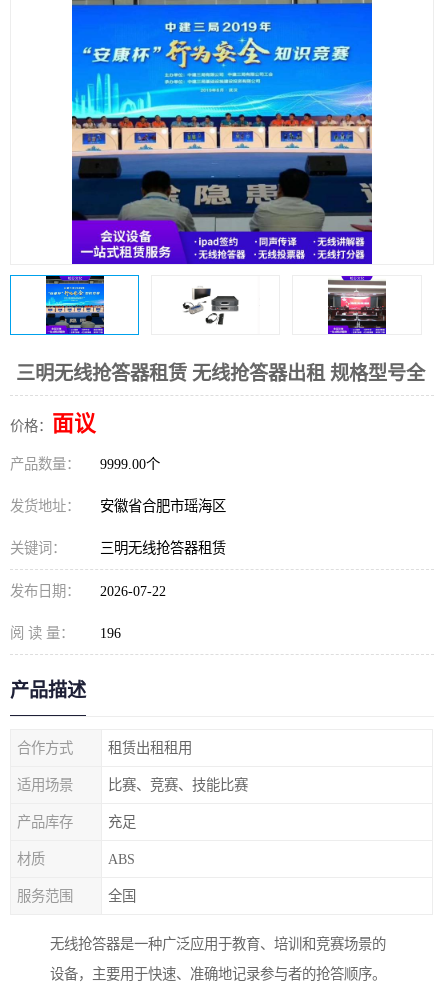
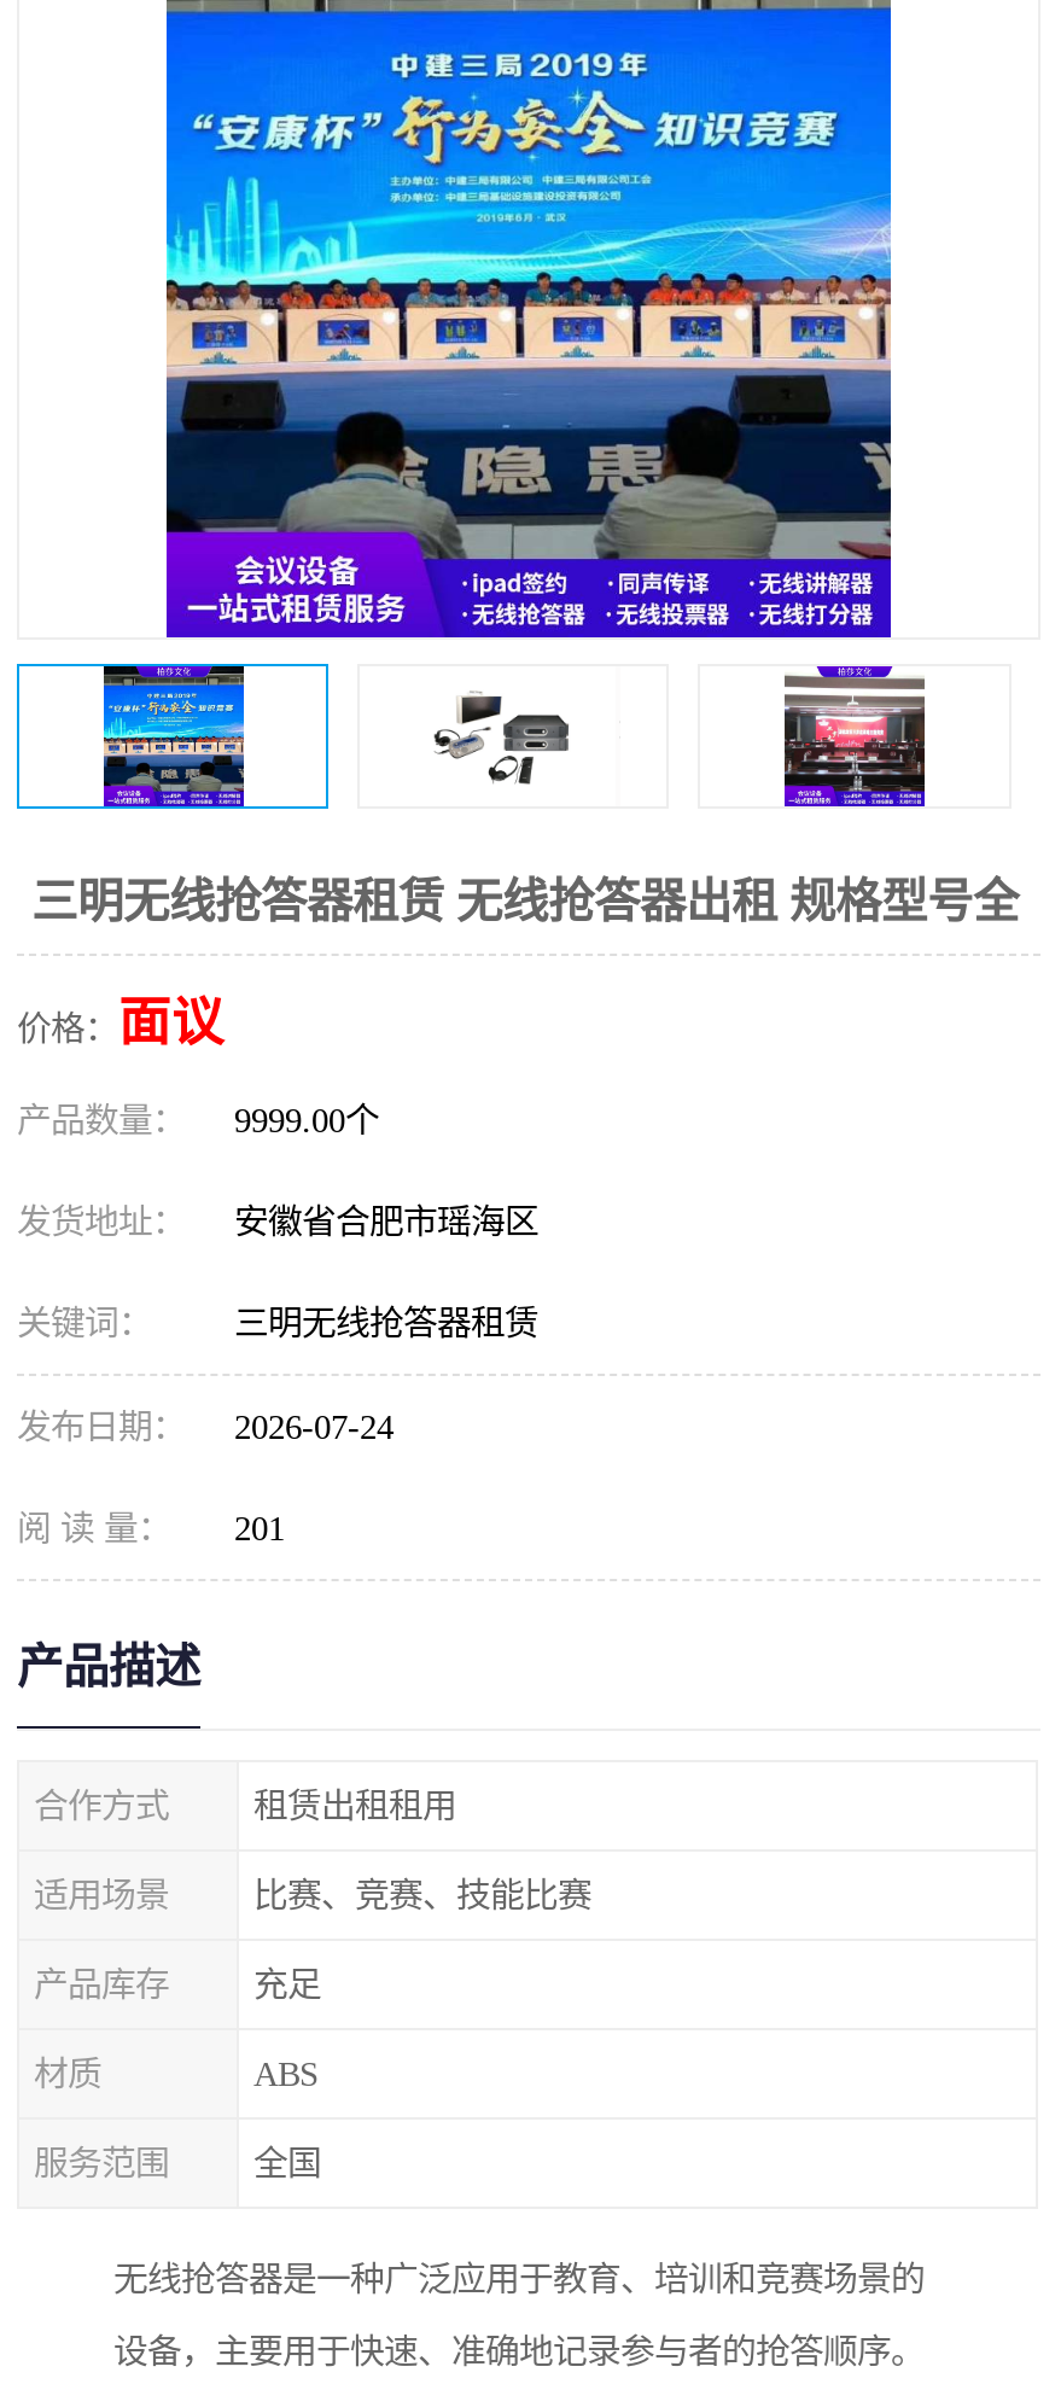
[10,583,166,599] 发布日期： 2026-07-22 -> [17,1407,393,1446] 发布日期： 2026-07-24
[10,625,121,641] 阅 读 量： 196 -> [17,1509,285,1547] 阅 读 量： 201

